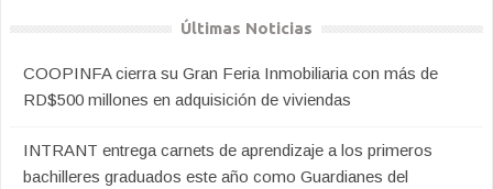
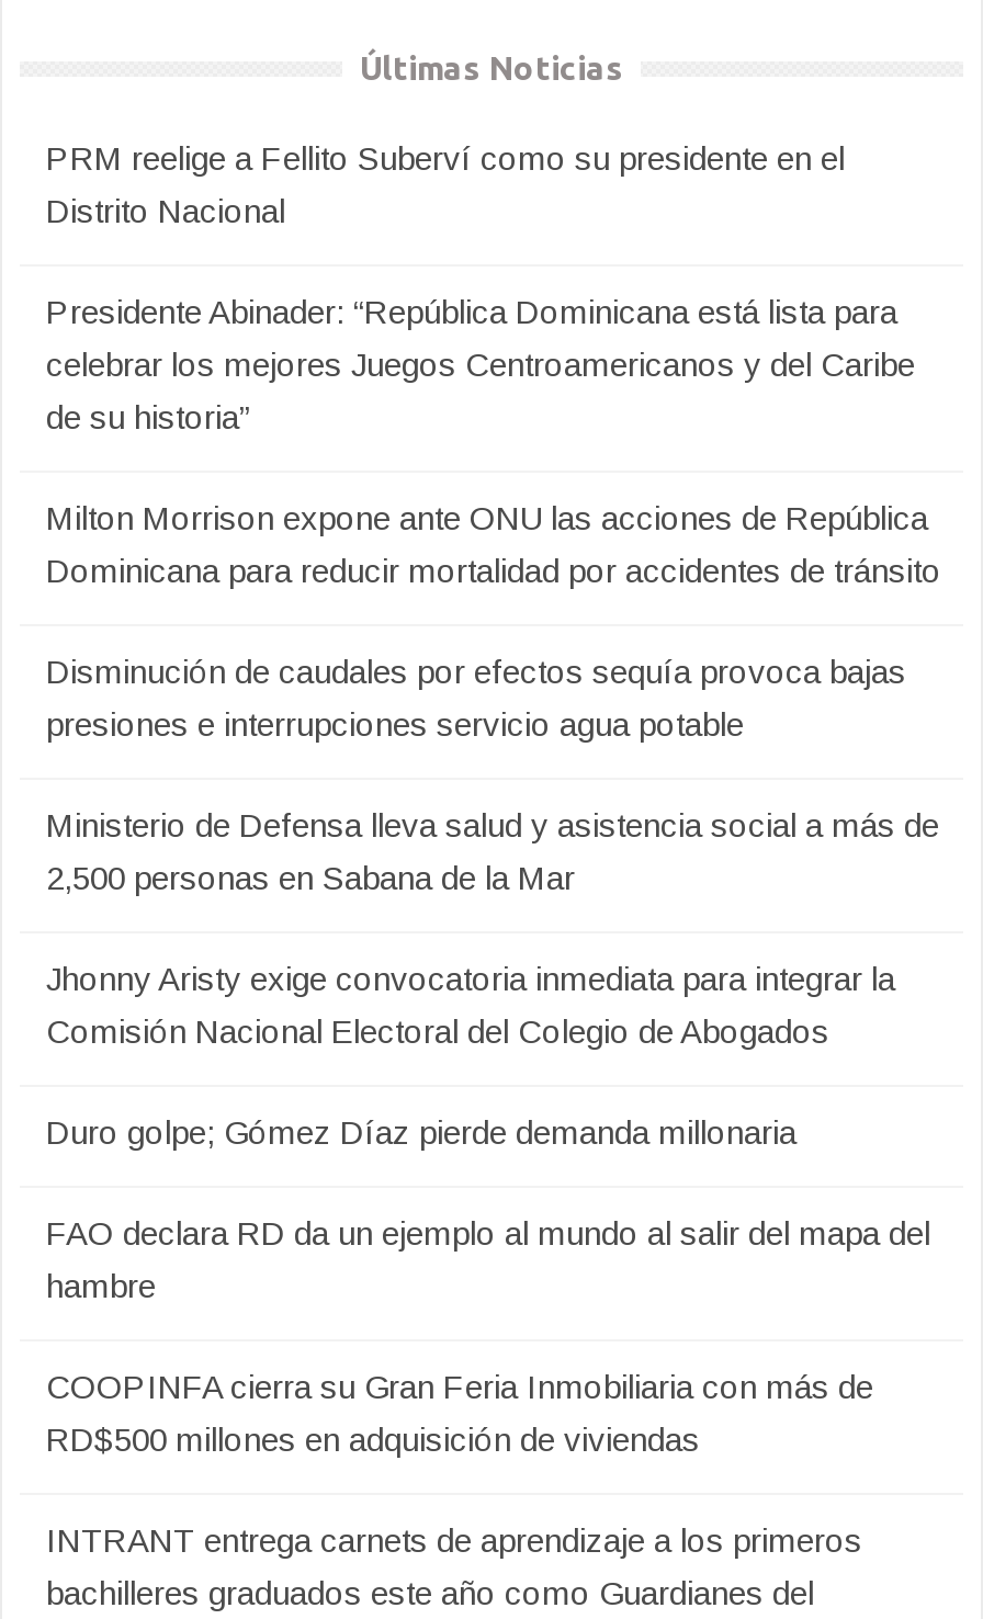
none -> [46,140,941,1304] PRM reelige a Fellito Suberví como su presidente en el | Distrito Nacional | Presidente Abinader: “República Dominicana está lista para | celebrar los mejores Juegos Centroamericanos y del Caribe | de su historia” | Milton Morrison expone ante ONU las acciones de República | Dominicana para reducir mortalidad por accidentes de tránsito | Disminución de caudales por efectos sequía provoca bajas | presiones e interrupciones servicio agua potable | Ministerio de Defensa lleva salud y asistencia social a más de | 2,500 personas en Sabana de la Mar | Jhonny Aristy exige convocatoria inmediata para integrar la | Comisión Nacional Electoral del Colegio de Abogados | Duro golpe; Gómez Díaz pierde demanda millonaria | FAO declara RD da un ejemplo al mundo al salir del mapa del | hambre

